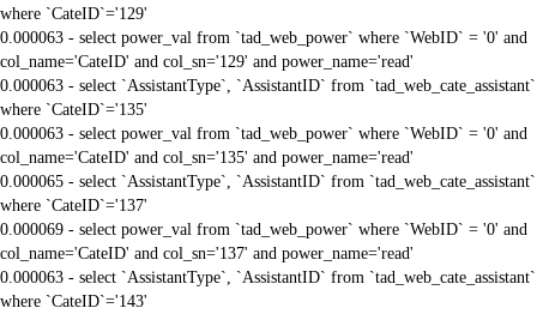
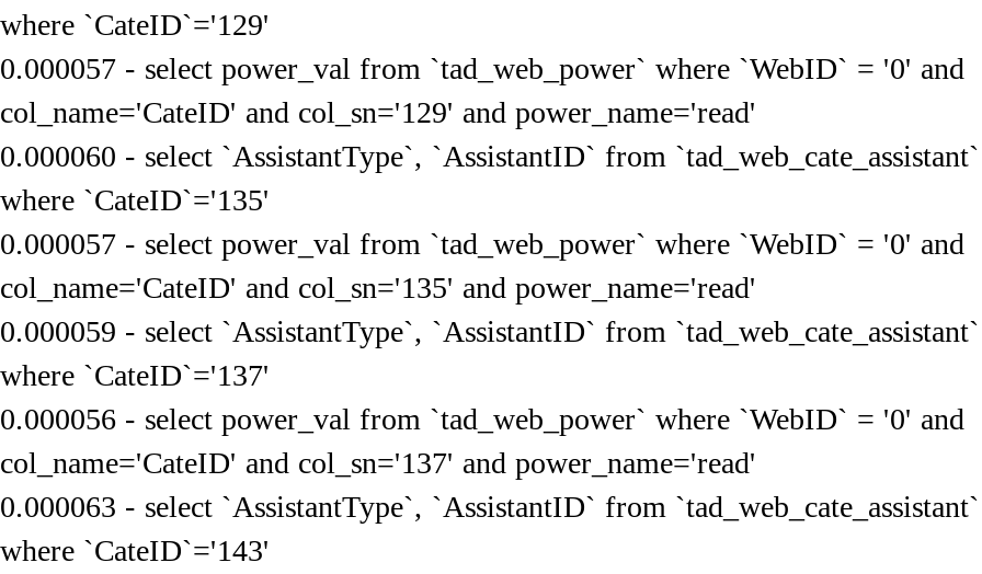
[0,29,527,47] 0.000063 - select power_val from `tad_web_power` where `WebID` = '0' and -> [0,53,964,85] 0.000057 - select power_val from `tad_web_power` where `WebID` = '0' and
[0,77,536,95] 0.000063 - select `AssistantType`, `AssistantID` from `tad_web_cate_assistant` -> [0,140,980,173] 0.000060 - select `AssistantType`, `AssistantID` from `tad_web_cate_assistant`
[0,125,527,143] 0.000063 - select power_val from `tad_web_power` where `WebID` = '0' and -> [0,228,964,261] 0.000057 - select power_val from `tad_web_power` where `WebID` = '0' and
[0,173,536,191] 0.000065 - select `AssistantType`, `AssistantID` from `tad_web_cate_assistant` -> [0,315,980,348] 0.000059 - select `AssistantType`, `AssistantID` from `tad_web_cate_assistant`
[0,221,527,238] 0.000069 - select power_val from `tad_web_power` where `WebID` = '0' and -> [0,403,964,436] 0.000056 - select power_val from `tad_web_power` where `WebID` = '0' and

